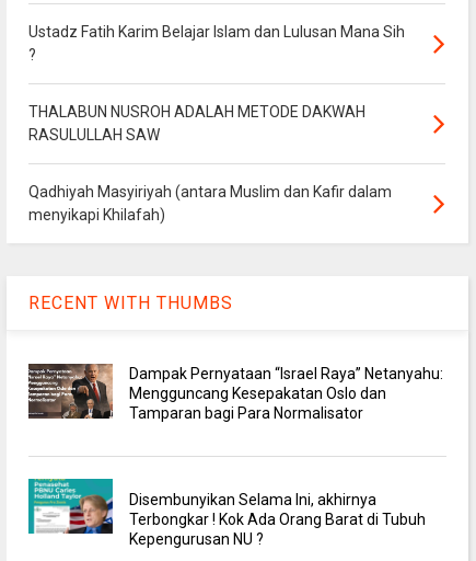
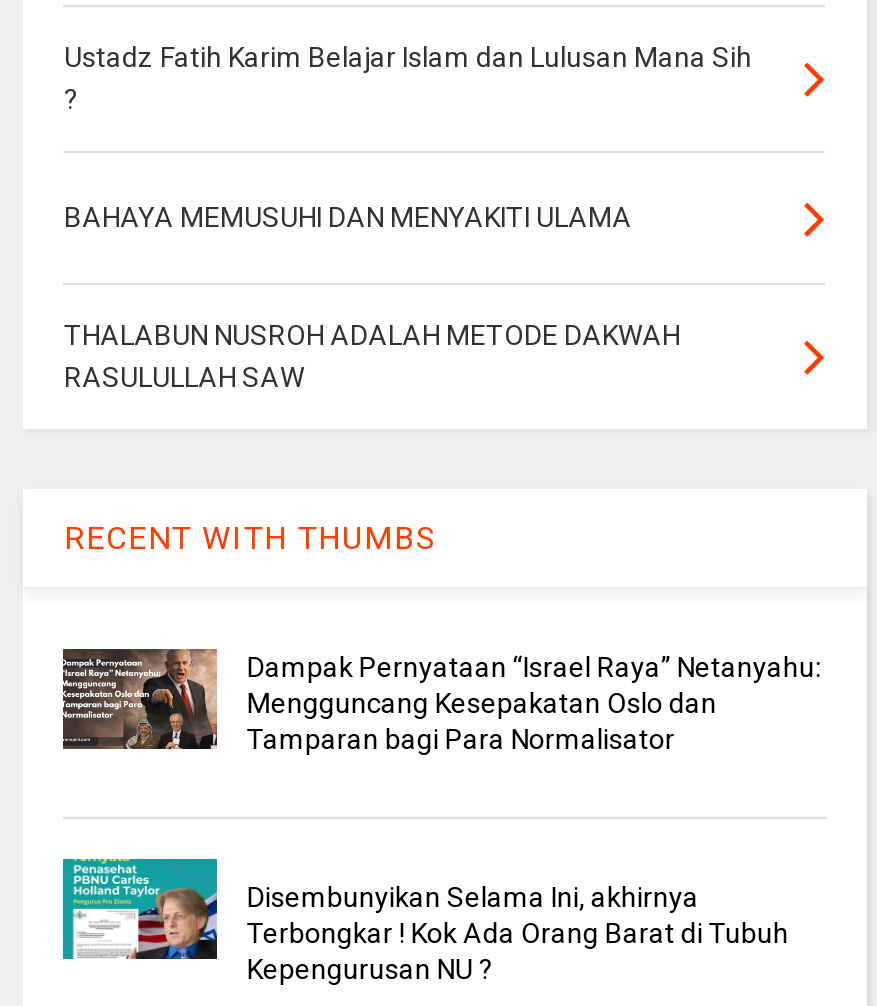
none -> [64,200,632,232] BAHAYA MEMUSUHI DAN MENYAKITI ULAMA
moved [29,102,366,143] -> [64,318,680,392]: THALABUN NUSROH ADALAH METODE DAKWAH | RASULULLAH SAW
[29,182,392,223] Qadhiyah Masyiriyah (antara Muslim dan Kafir dalam | menyikapi Khilafah) -> none

